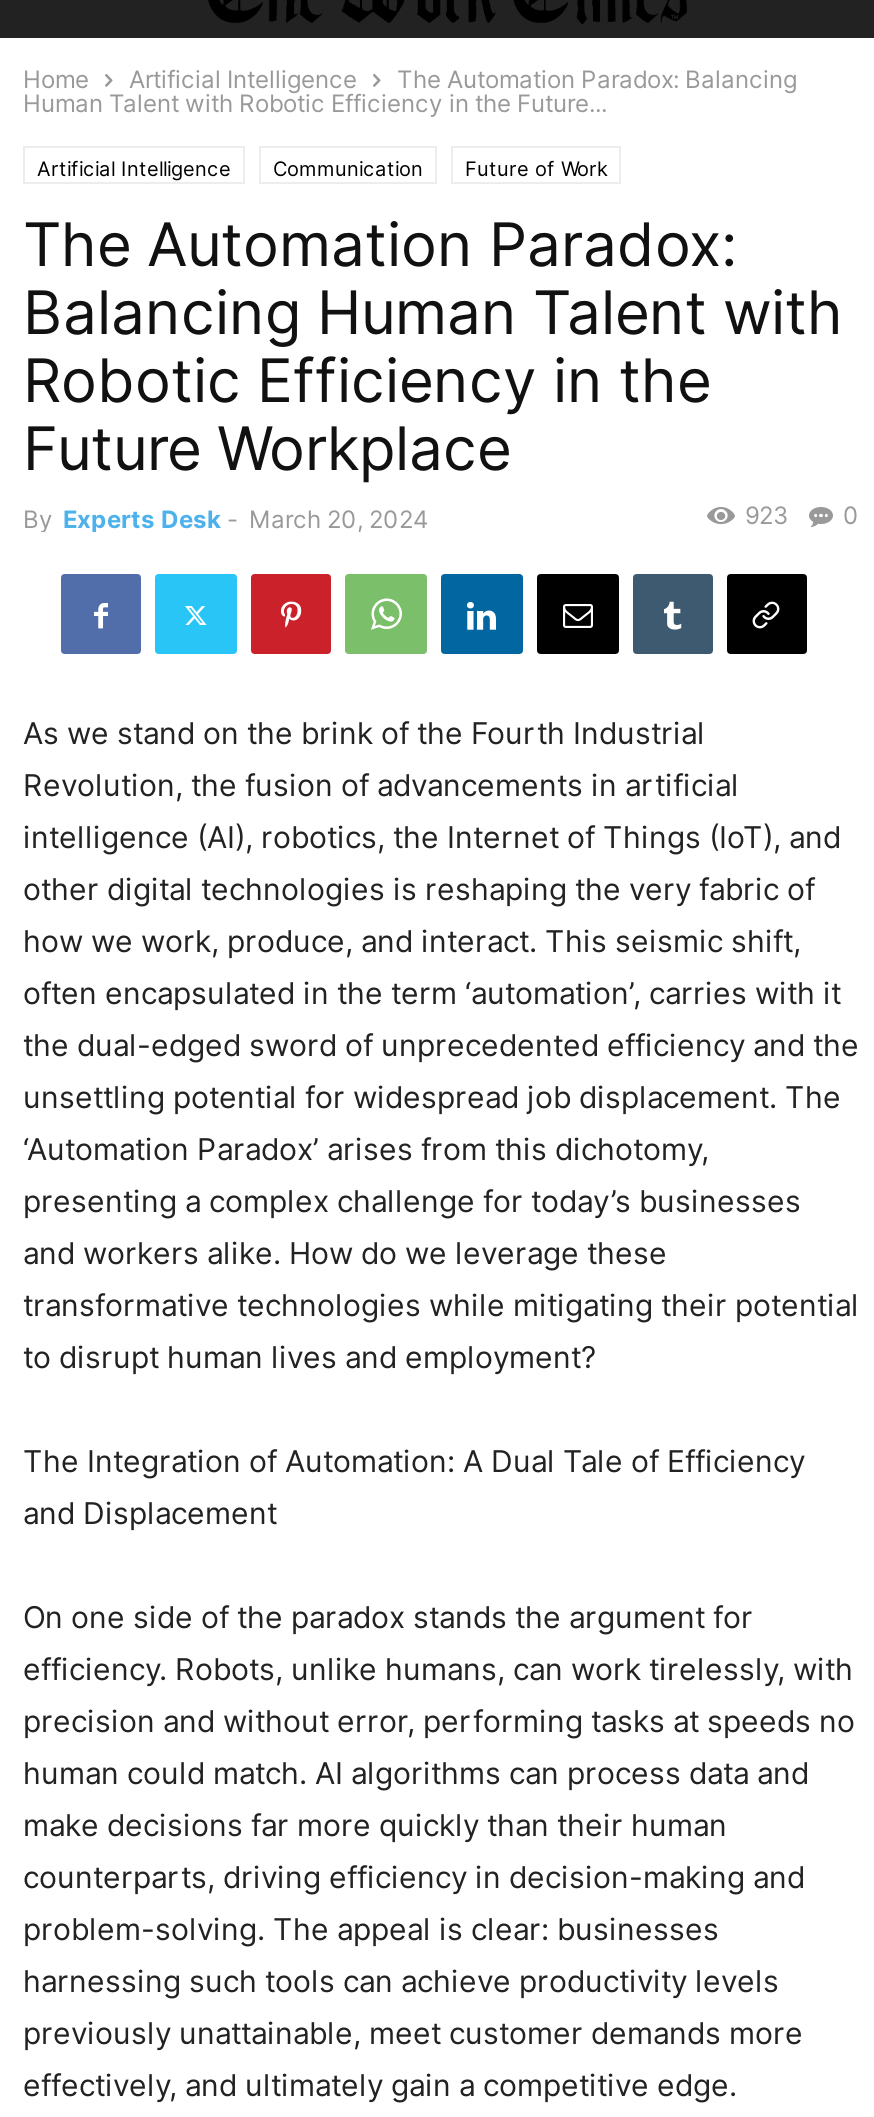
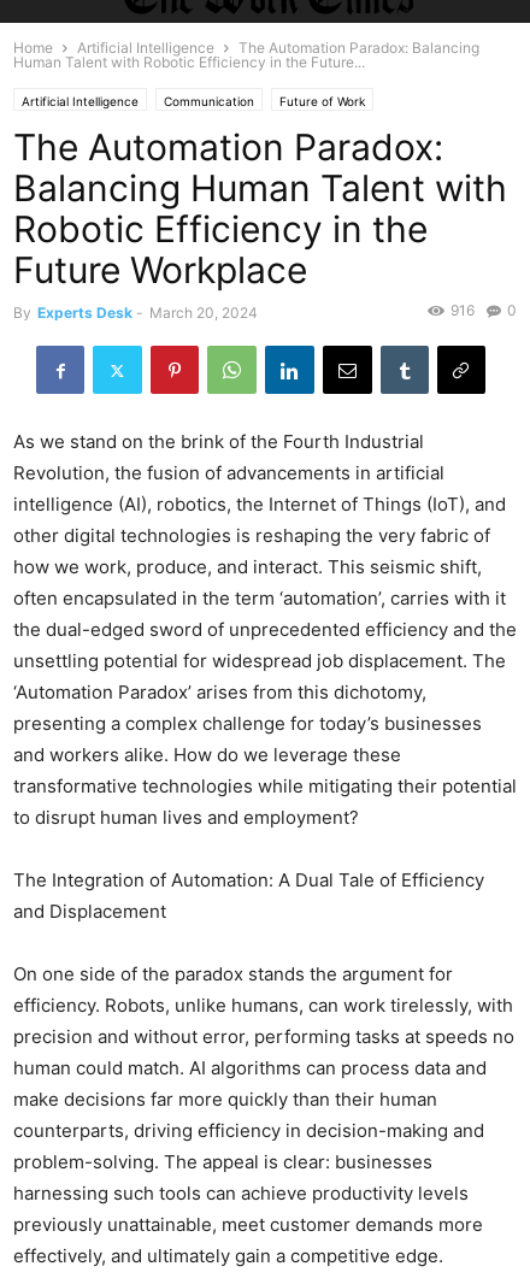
[745,500,859,530] 923 0 -> [450,301,517,319] 916 0

